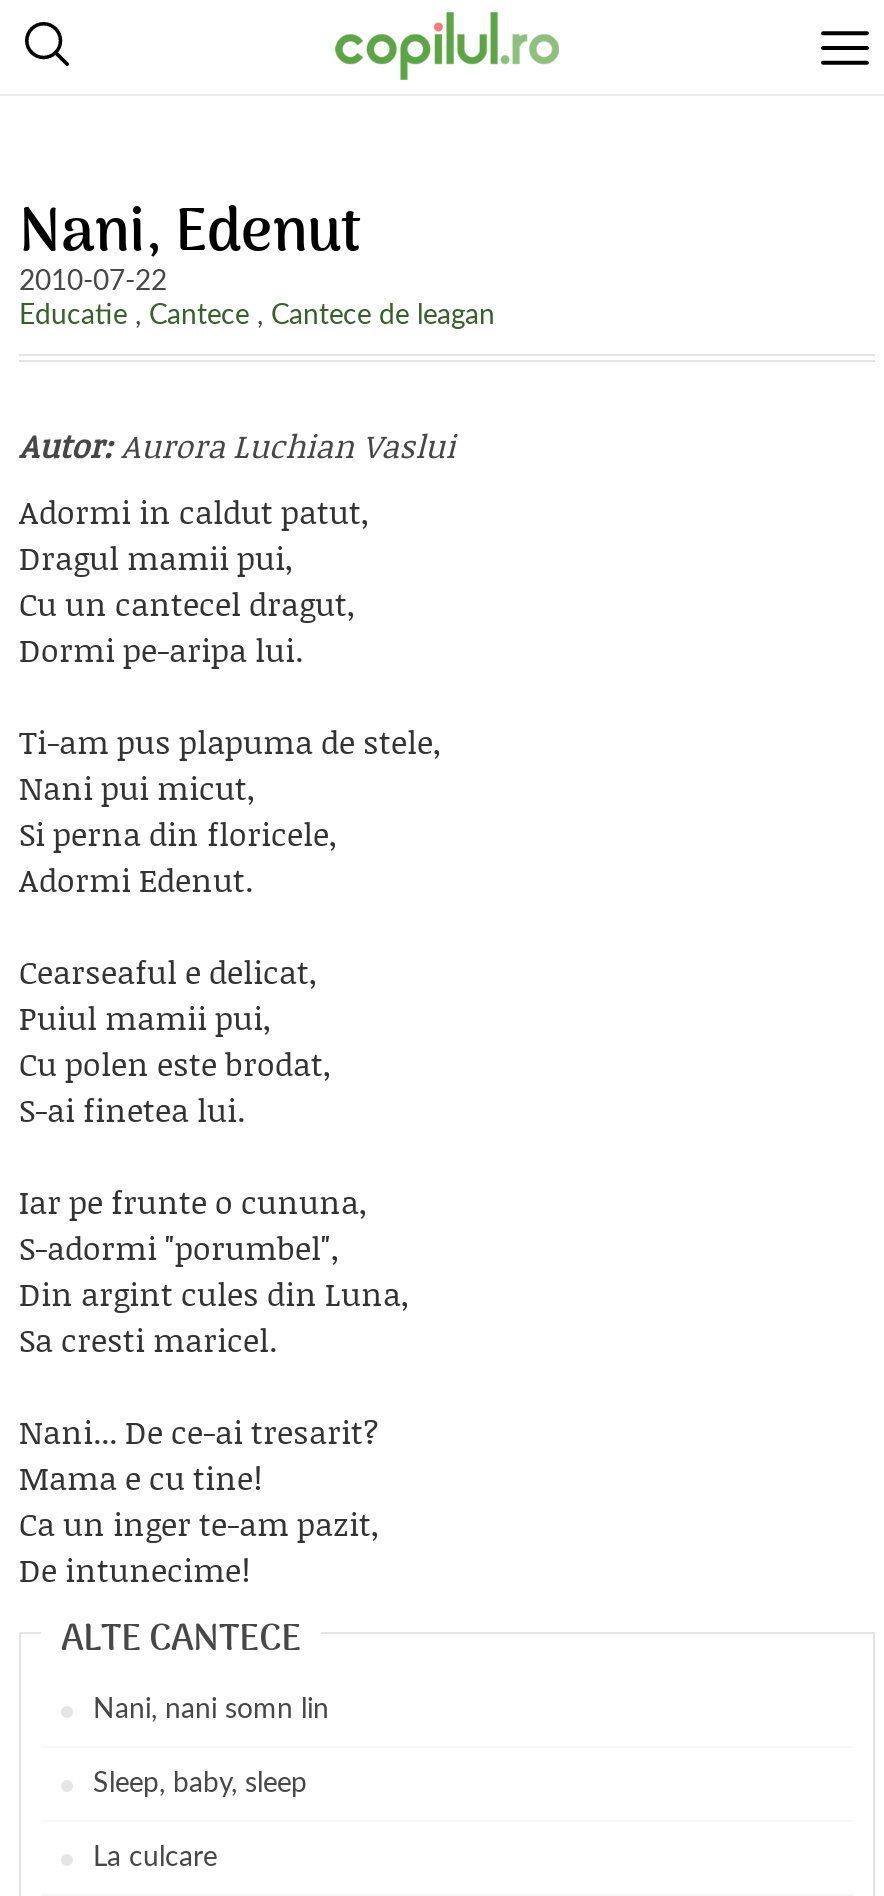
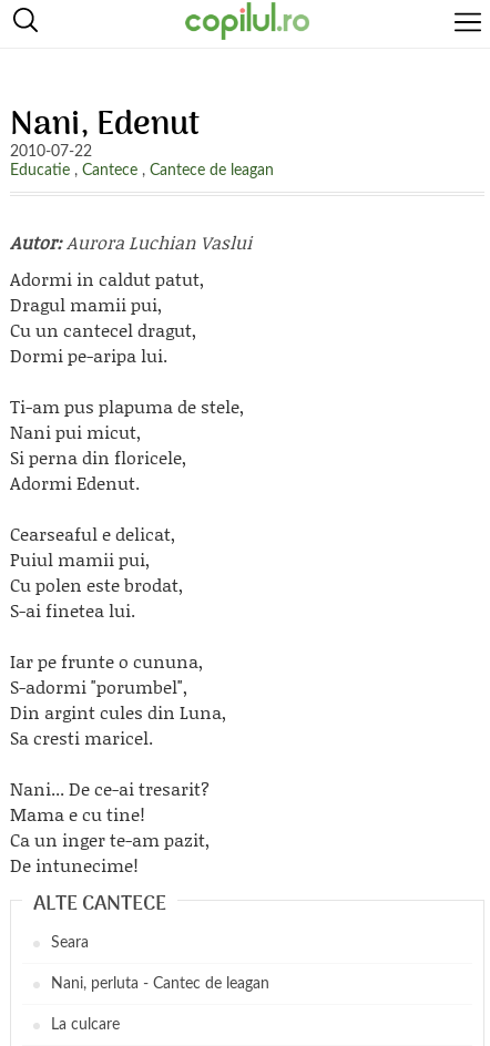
[93,1696,329,1724] Nani, nani somn lin -> [51,935,89,951] Seara
[93,1770,307,1798] Sleep, baby, sleep -> [51,976,269,992] Nani, perluta - Cantec de leagan

